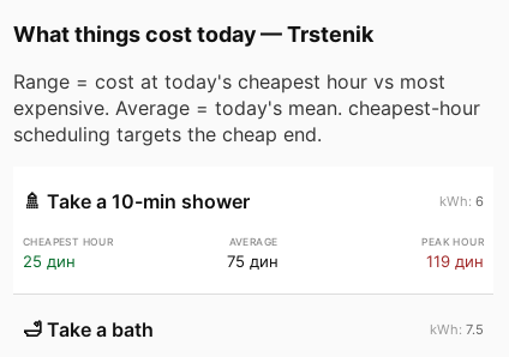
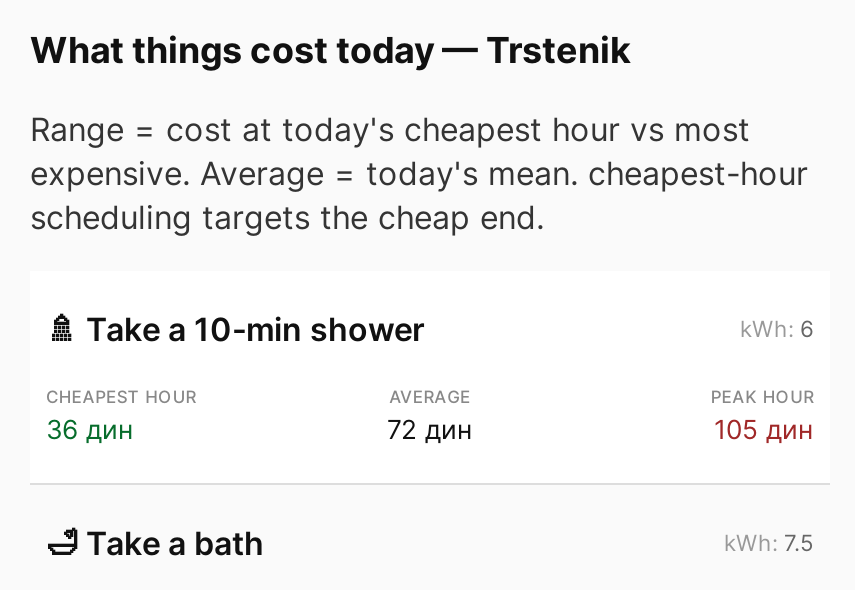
[23,252,76,271] 25 дин -> [46,413,134,445] 36 дин
[227,252,279,271] 75 дин -> [387,413,473,445] 72 дин
[426,252,484,271] 119 дин -> [714,413,814,445] 105 дин

